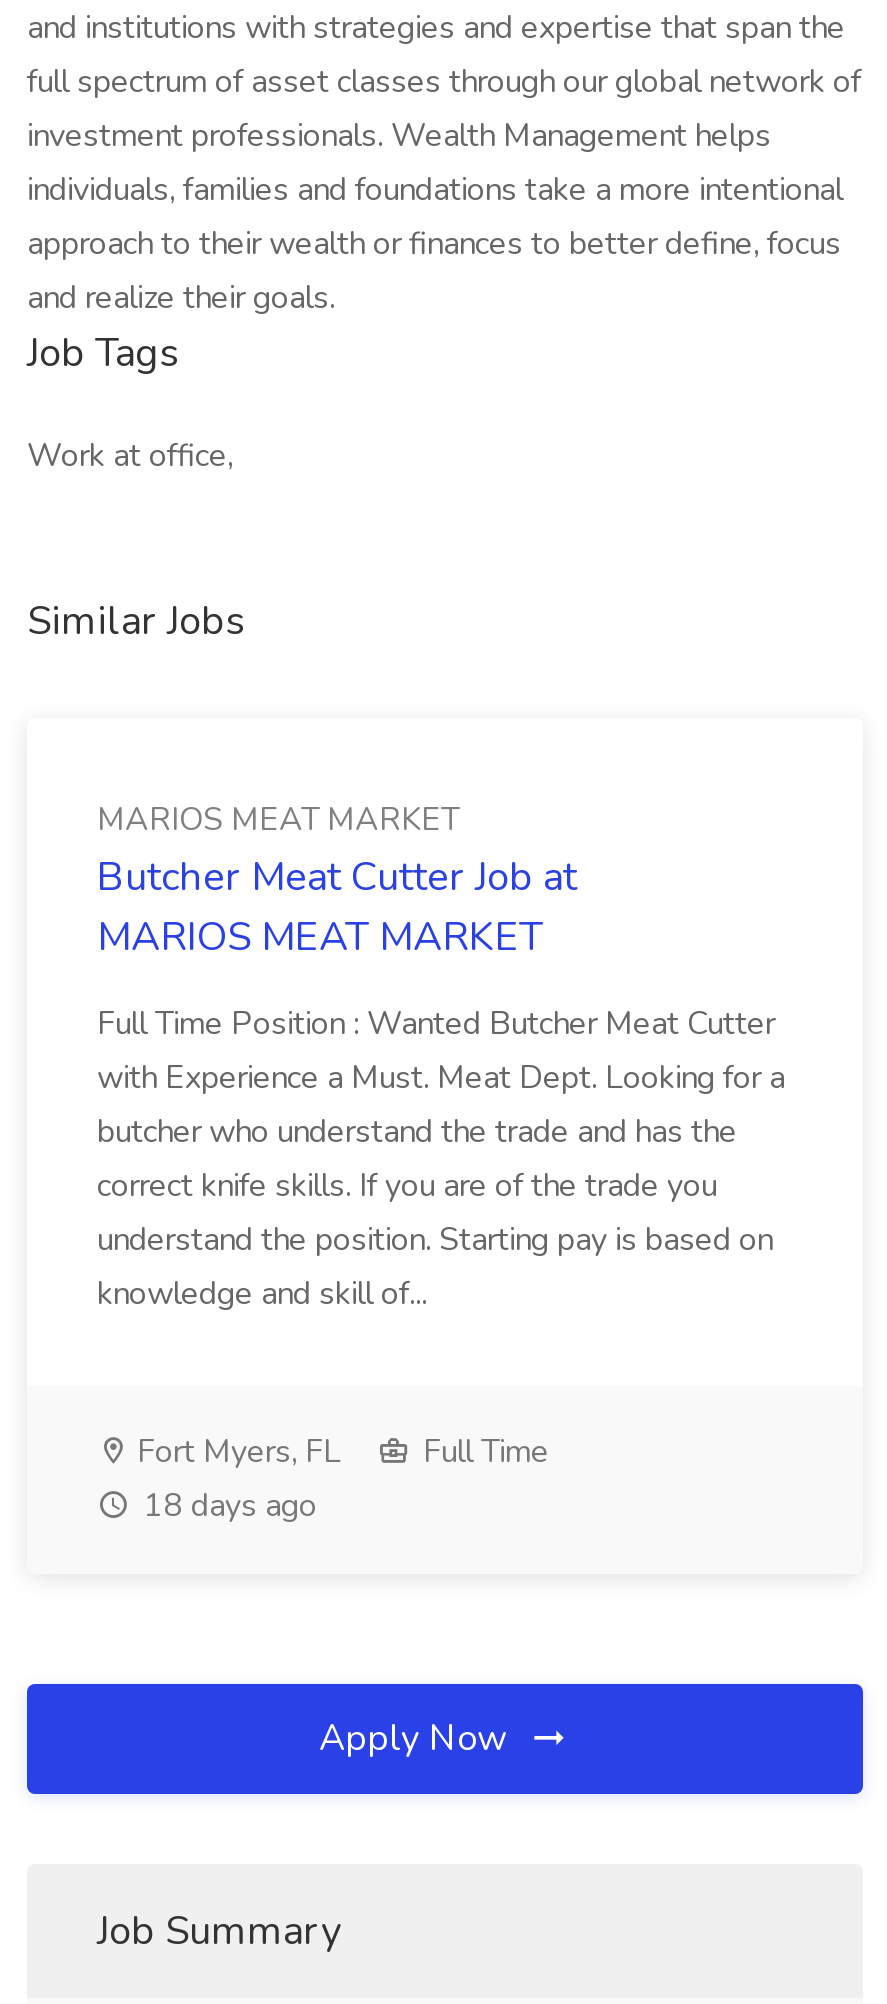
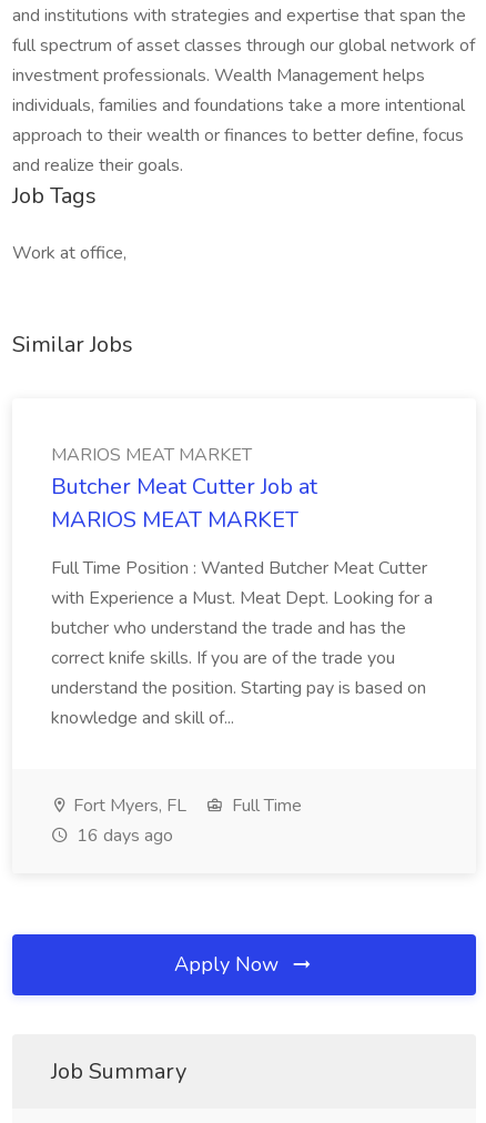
[135,1484,317,1528] 18 days ago -> [72,823,173,848] 16 days ago

